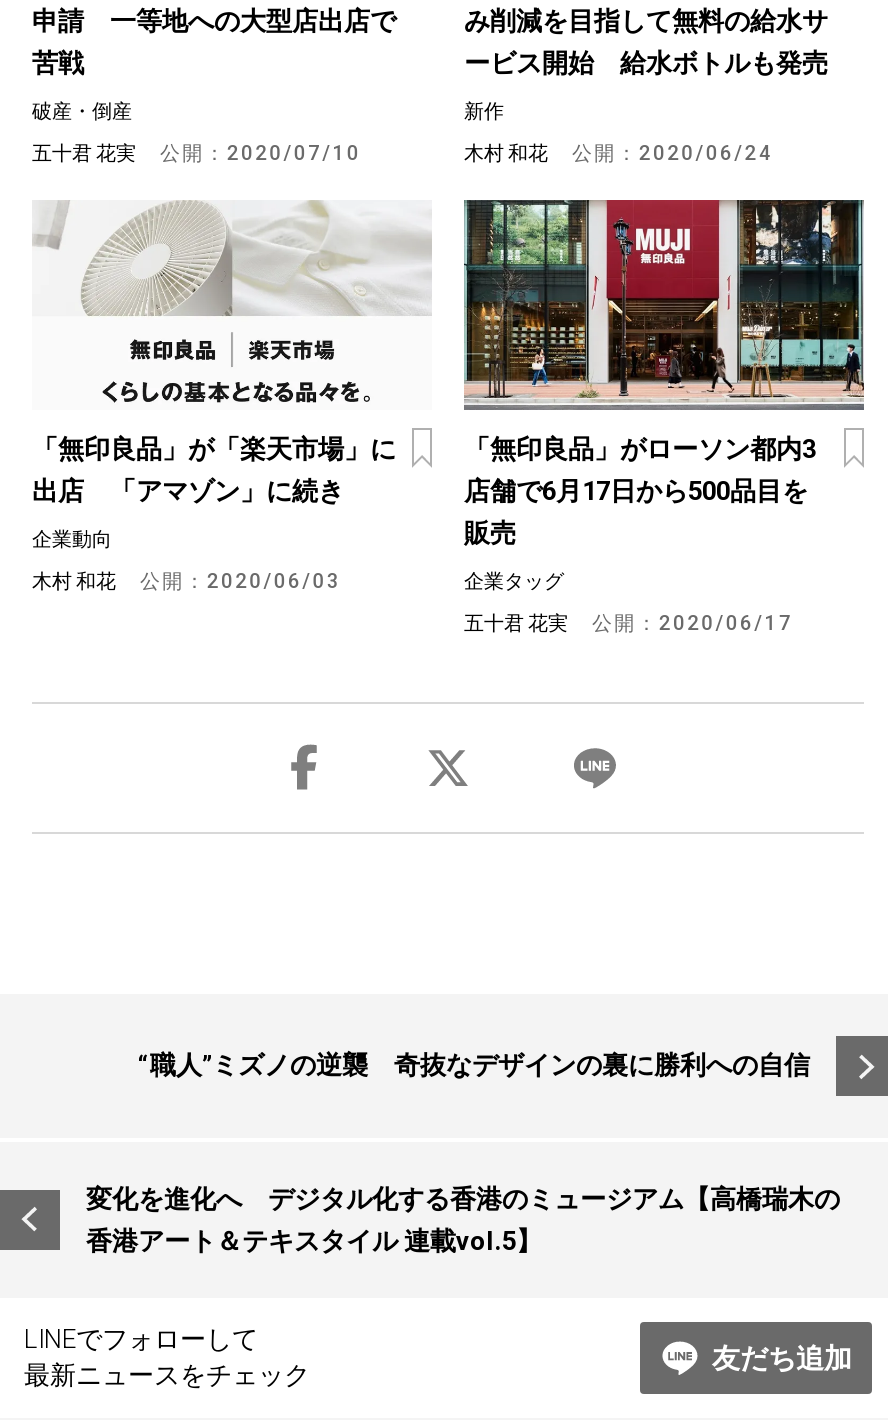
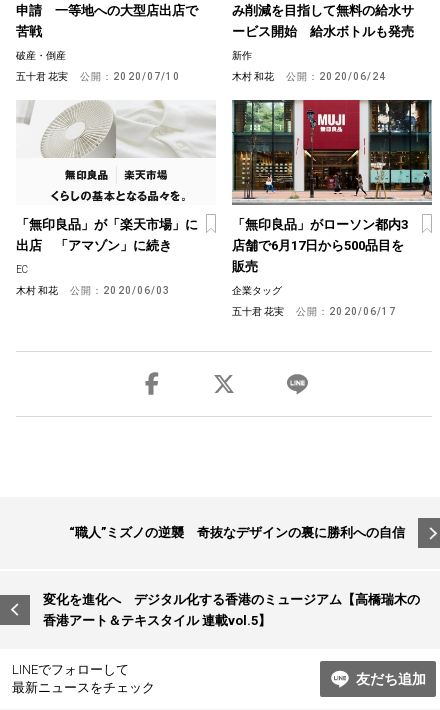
[32,527,112,549] 企業動向 -> [16,264,28,275] EC

